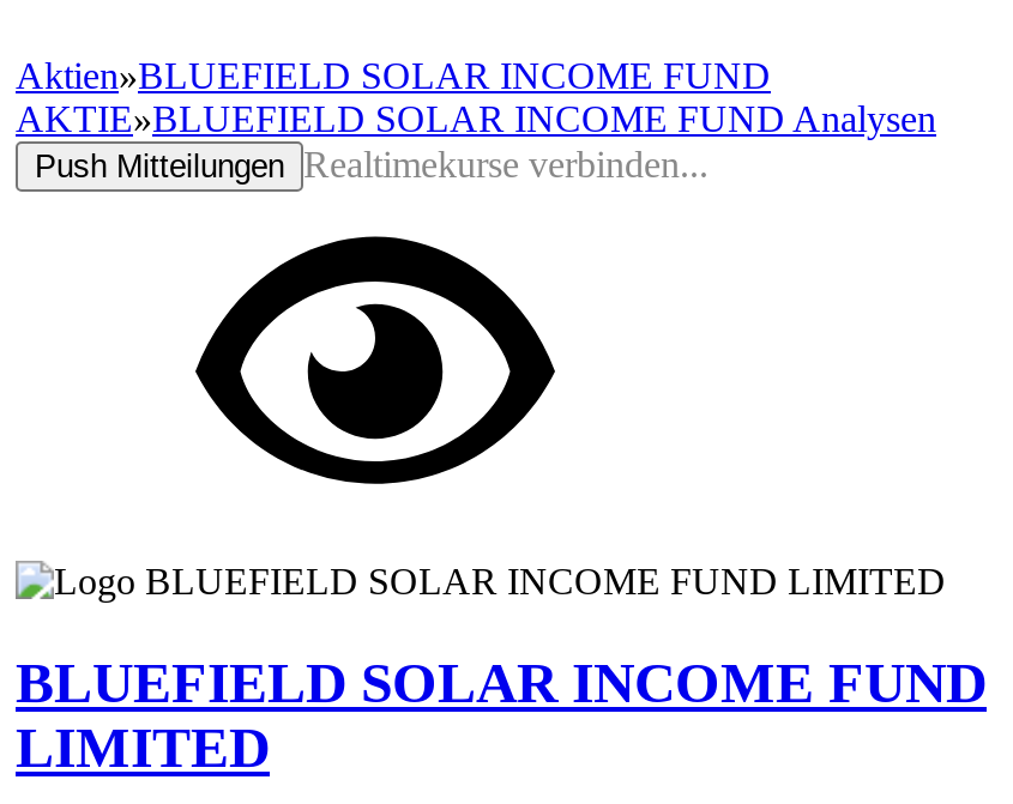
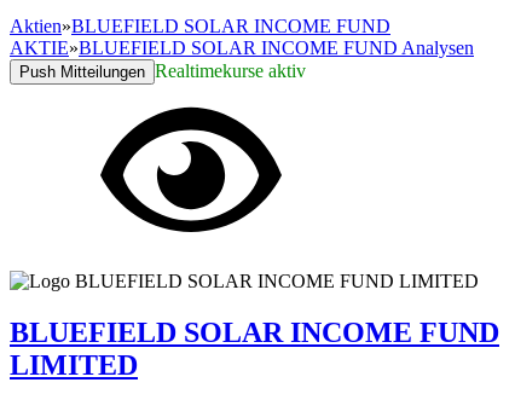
[35,144,709,185] Push Mitteilungen Realtimekurse verbinden... -> [19,60,306,81] Push Mitteilungen Realtimekurse aktiv

